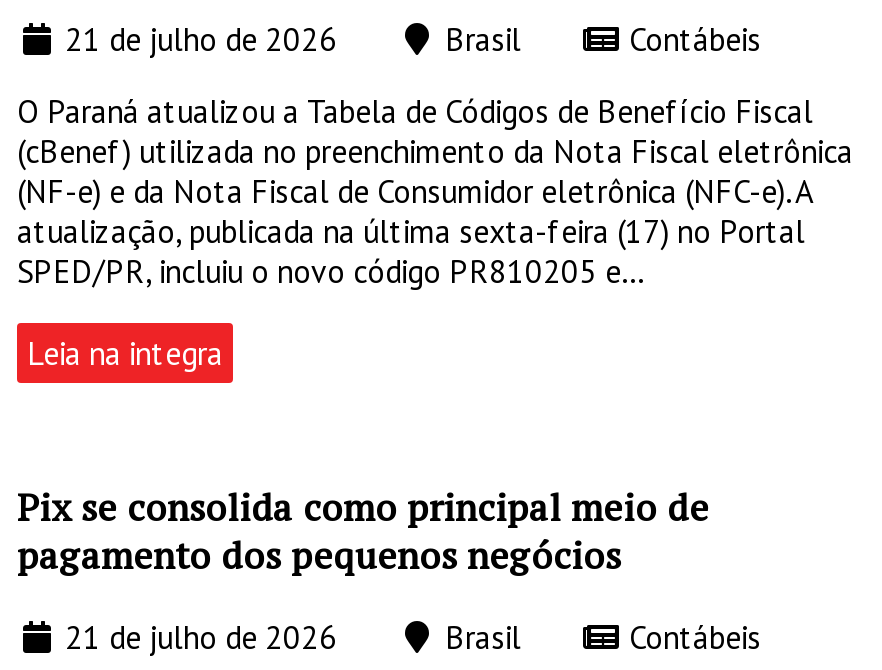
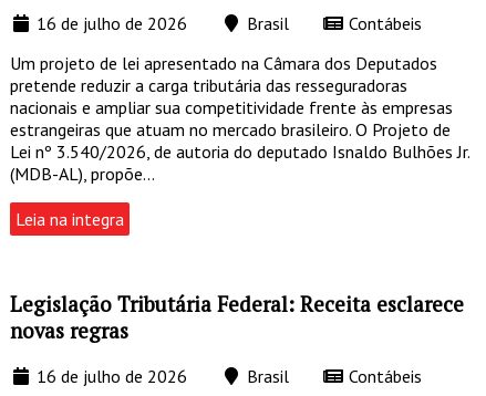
[57,20,337,60] 21 de julho de 2026 -> [32,12,187,35] 16 de julho de 2026
[17,92,853,292] O Paraná atualizou a Tabela de Códigos de Benefício Fiscal | (cBenef) utilizada no preenchimento da Nota Fiscal eletrônica | (NF-e) e da Nota Fiscal de Consumidor eletrônica (NFC-e). A | atualização, publicada na última sexta-feira (17) no Portal | SPED/PR, incluiu o novo código PR810205 e... -> [10,52,469,185] Um projeto de lei apresentado na Câmara dos Deputados | pretende reduzir a carga tributária das resseguradoras | nacionais e ampliar sua competitividade frente às empresas | estrangeiras que atuam no mercado brasileiro. O Projeto de | Lei nº 3.540/2026, de autoria do deputado Isnaldo Bulhões Jr. | (MDB-AL), propõe...
[17,484,709,580] Pix se consolida como principal meio de | pagamento dos pequenos negócios -> [10,291,464,344] Legislação Tributária Federal: Receita esclarece | novas regras
[57,617,337,657] 21 de julho de 2026 -> [32,365,187,387] 16 de julho de 2026

